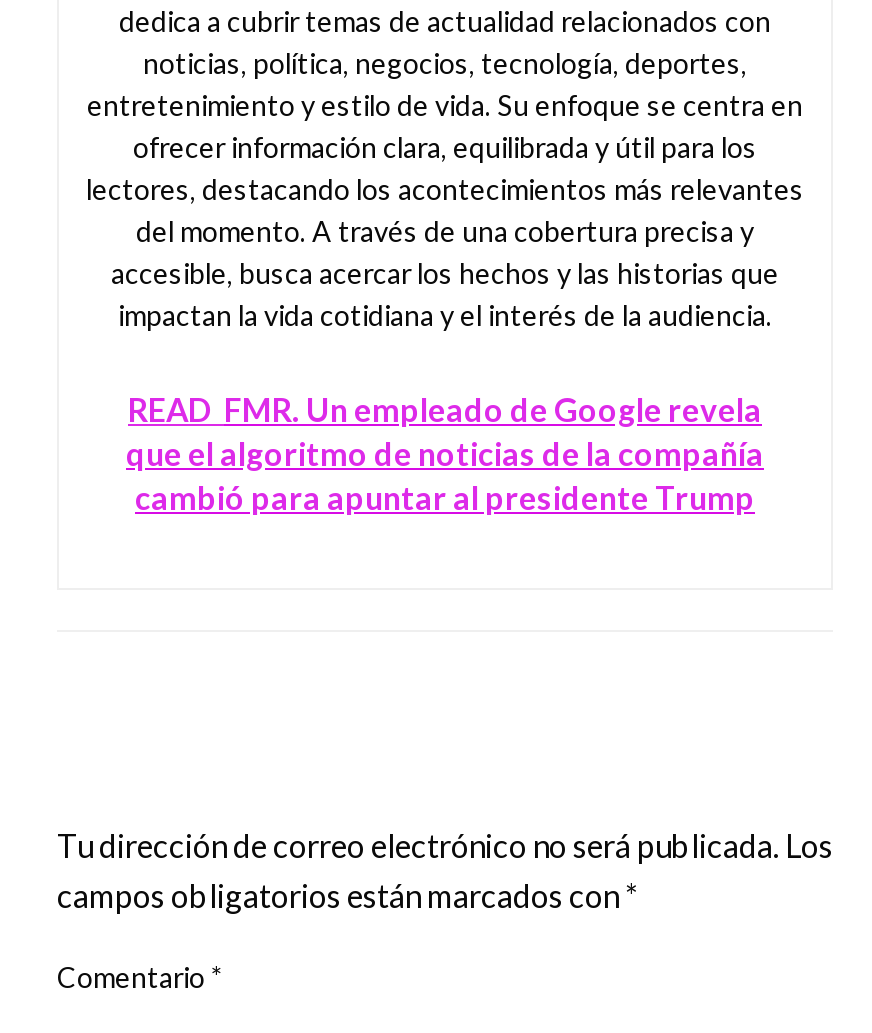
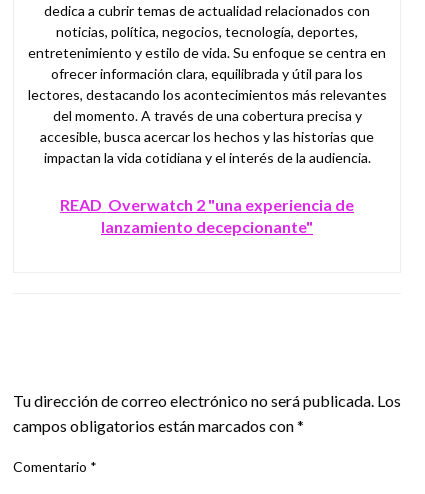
[126,390,764,516] READ FMR. Un empleado de Google revela | que el algoritmo de noticias de la compañía | cambió para apuntar al presidente Trump -> [60,195,354,236] READ Overwatch 2 "una experiencia de | lanzamiento decepcionante"

